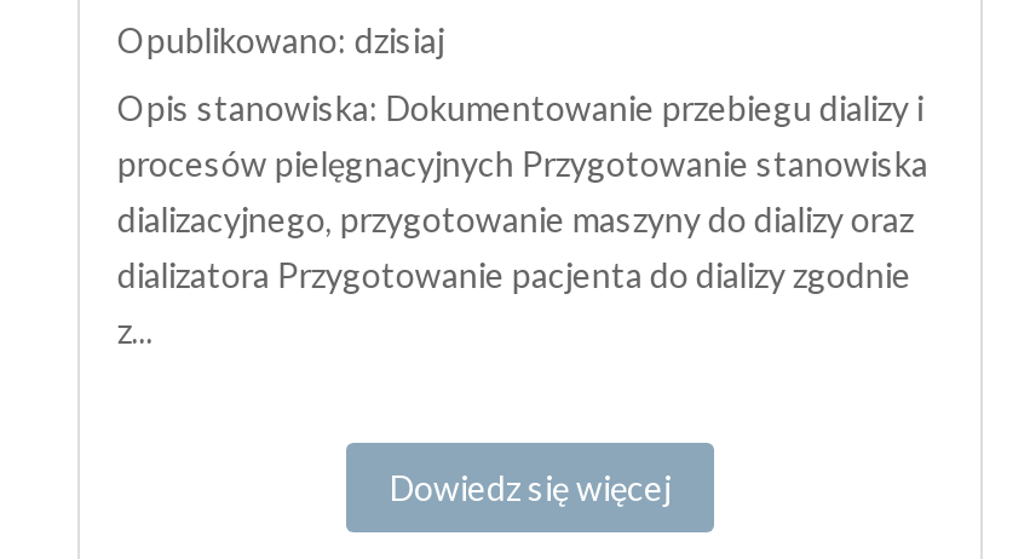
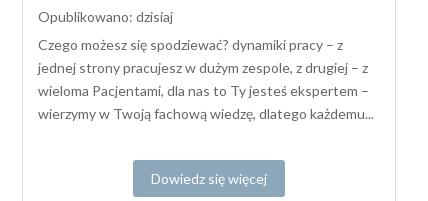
[117,88,928,352] Opis stanowiska: Dokumentowanie przebiegu dializy i | procesów pielęgnacyjnych Przygotowanie stanowiska | dializacyjnego, przygotowanie maszyny do dializy oraz | dializatora Przygotowanie pacjenta do dializy zgodnie | z... -> [38,36,374,122] Czego możesz się spodziewać? dynamiki pracy – z | jednej strony pracujesz w dużym zespole, z drugiej – z | wieloma Pacjentami, dla nas to Ty jesteś ekspertem – | wierzymy w Twoją fachową wiedzę, dlatego każdemu...

